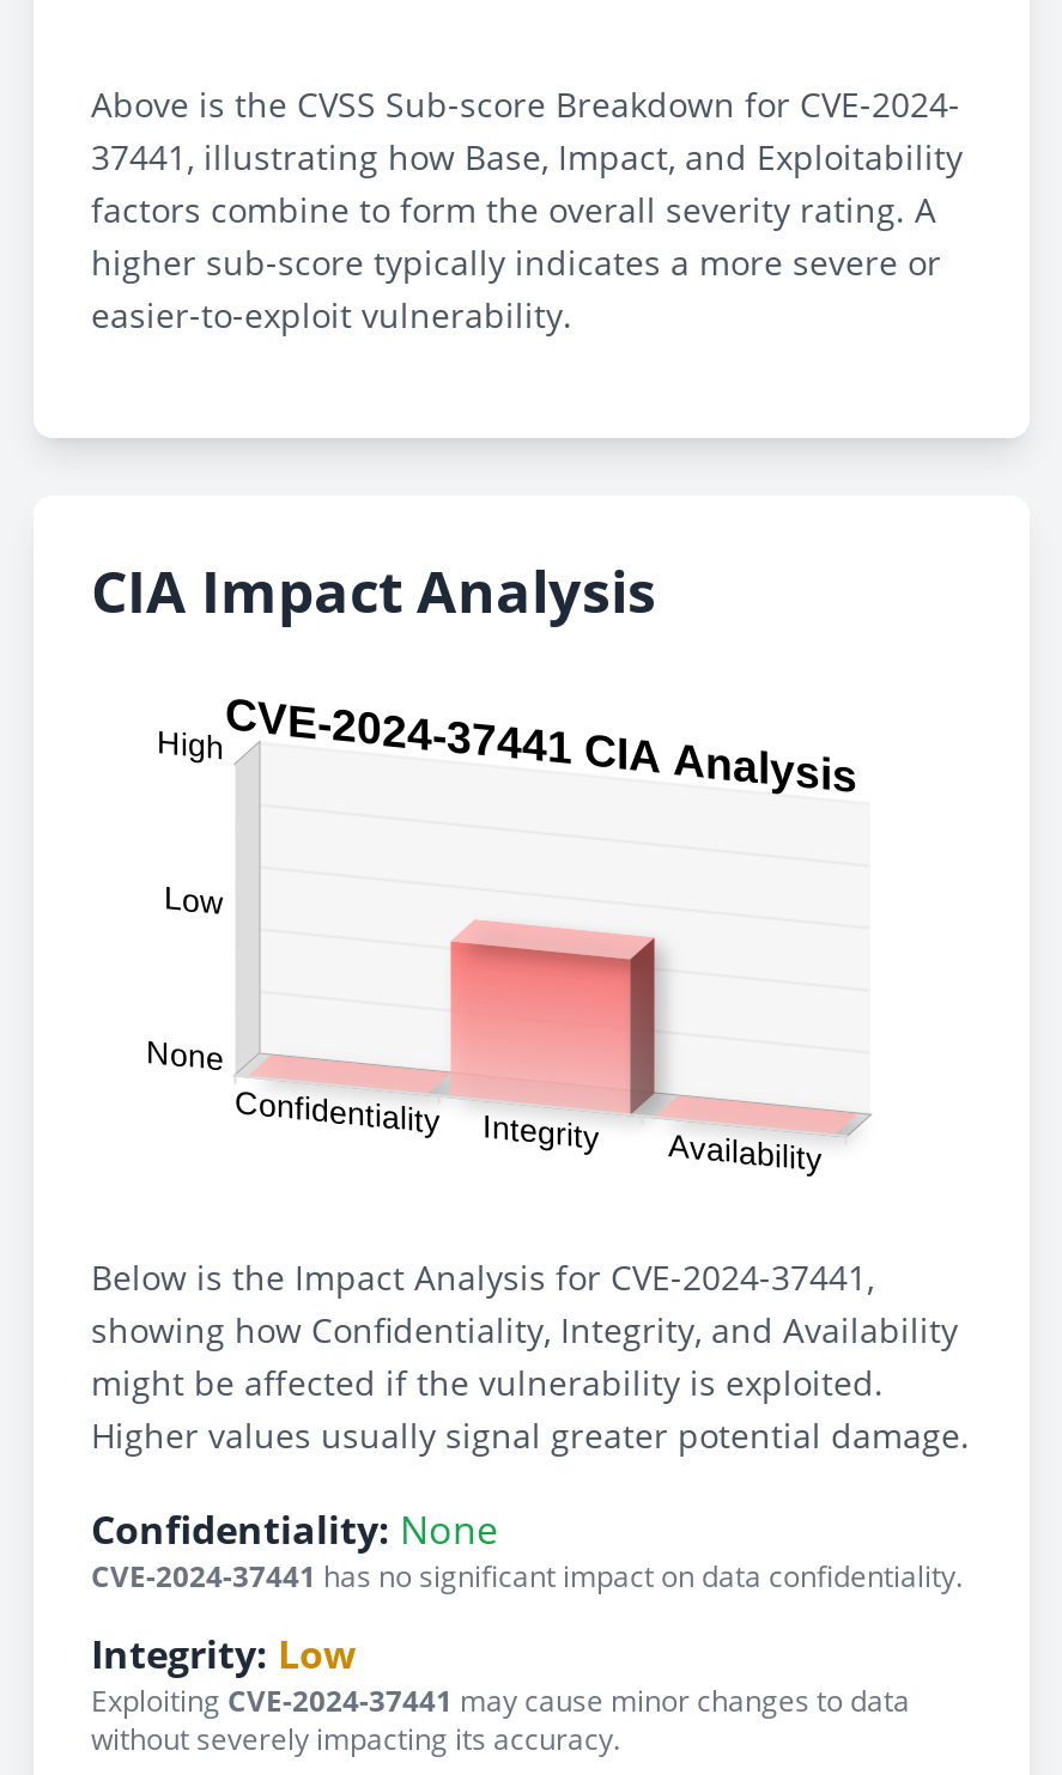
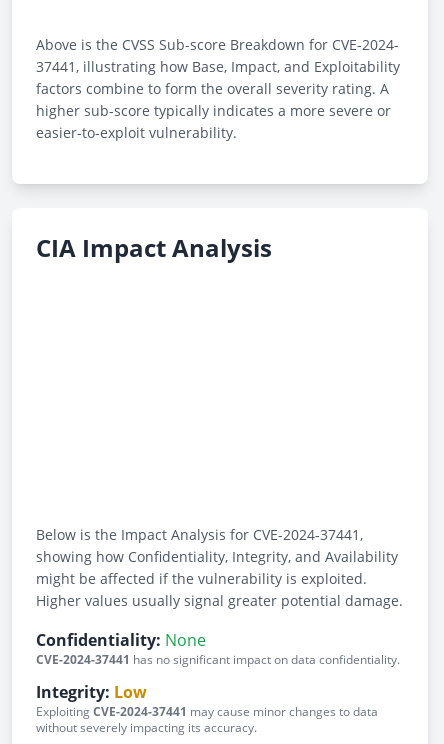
[146,697,872,1180] [image] -> none

